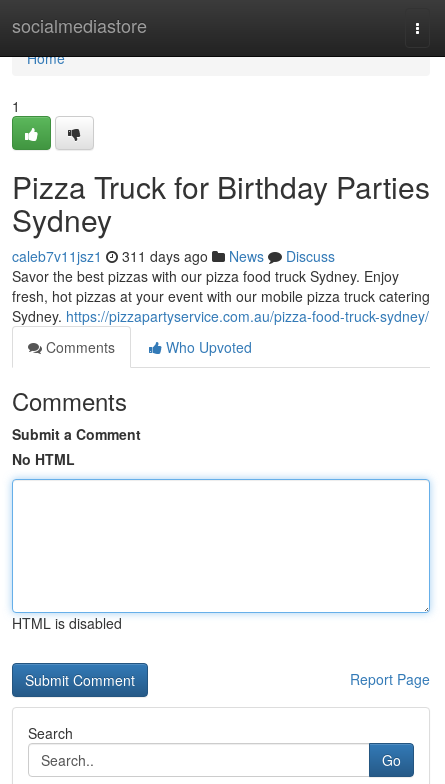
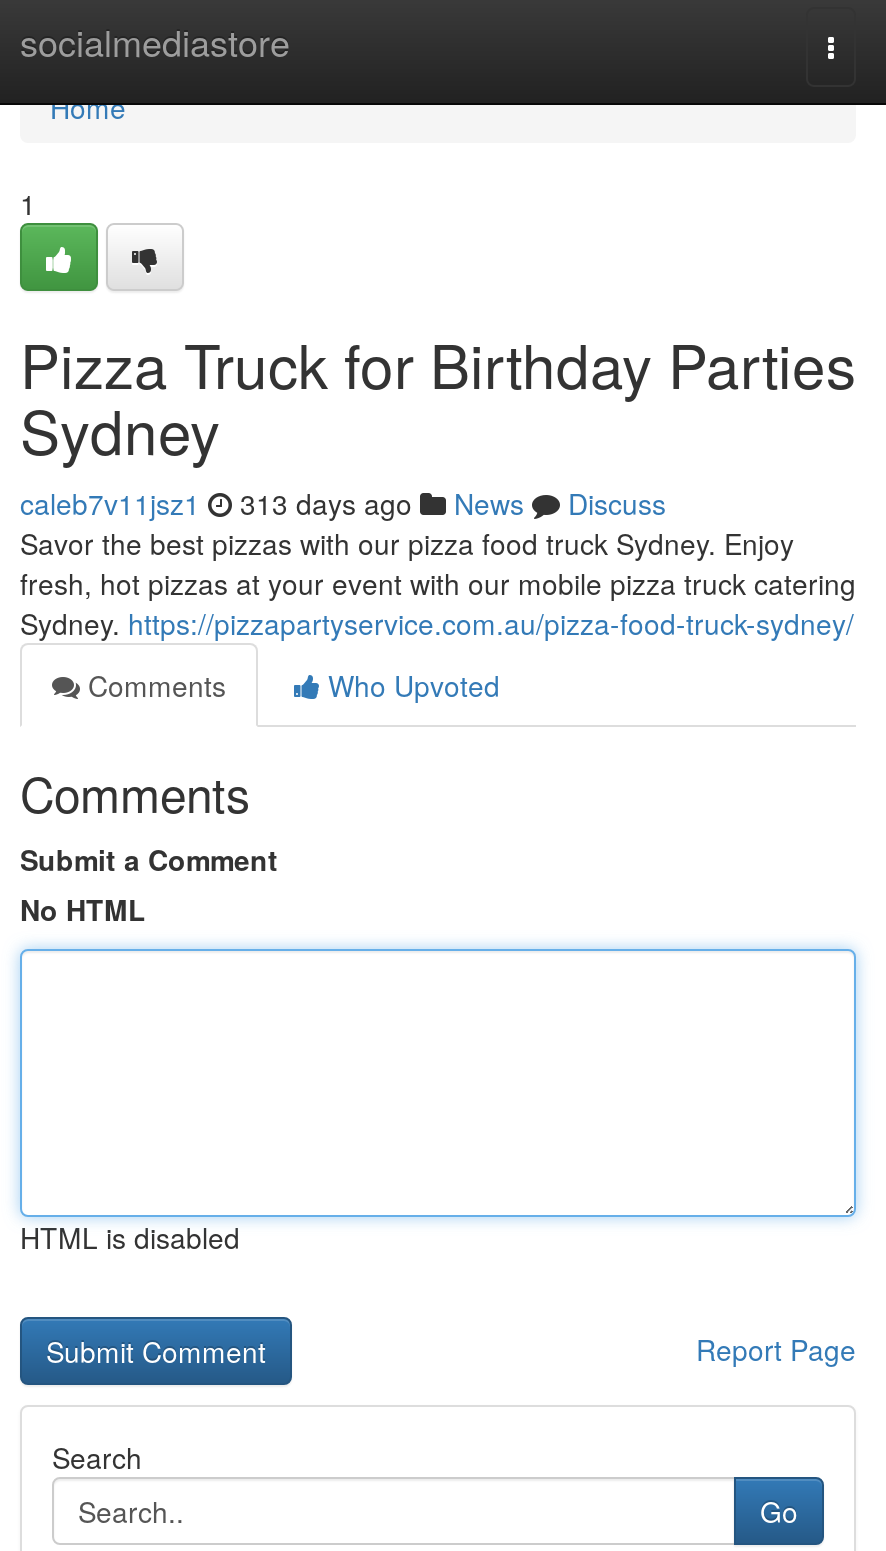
[12,246,335,266] caleb7v11jsz1 311 days ago News Discuss -> [20,483,666,523] caleb7v11jsz1 313 days ago News Discuss

